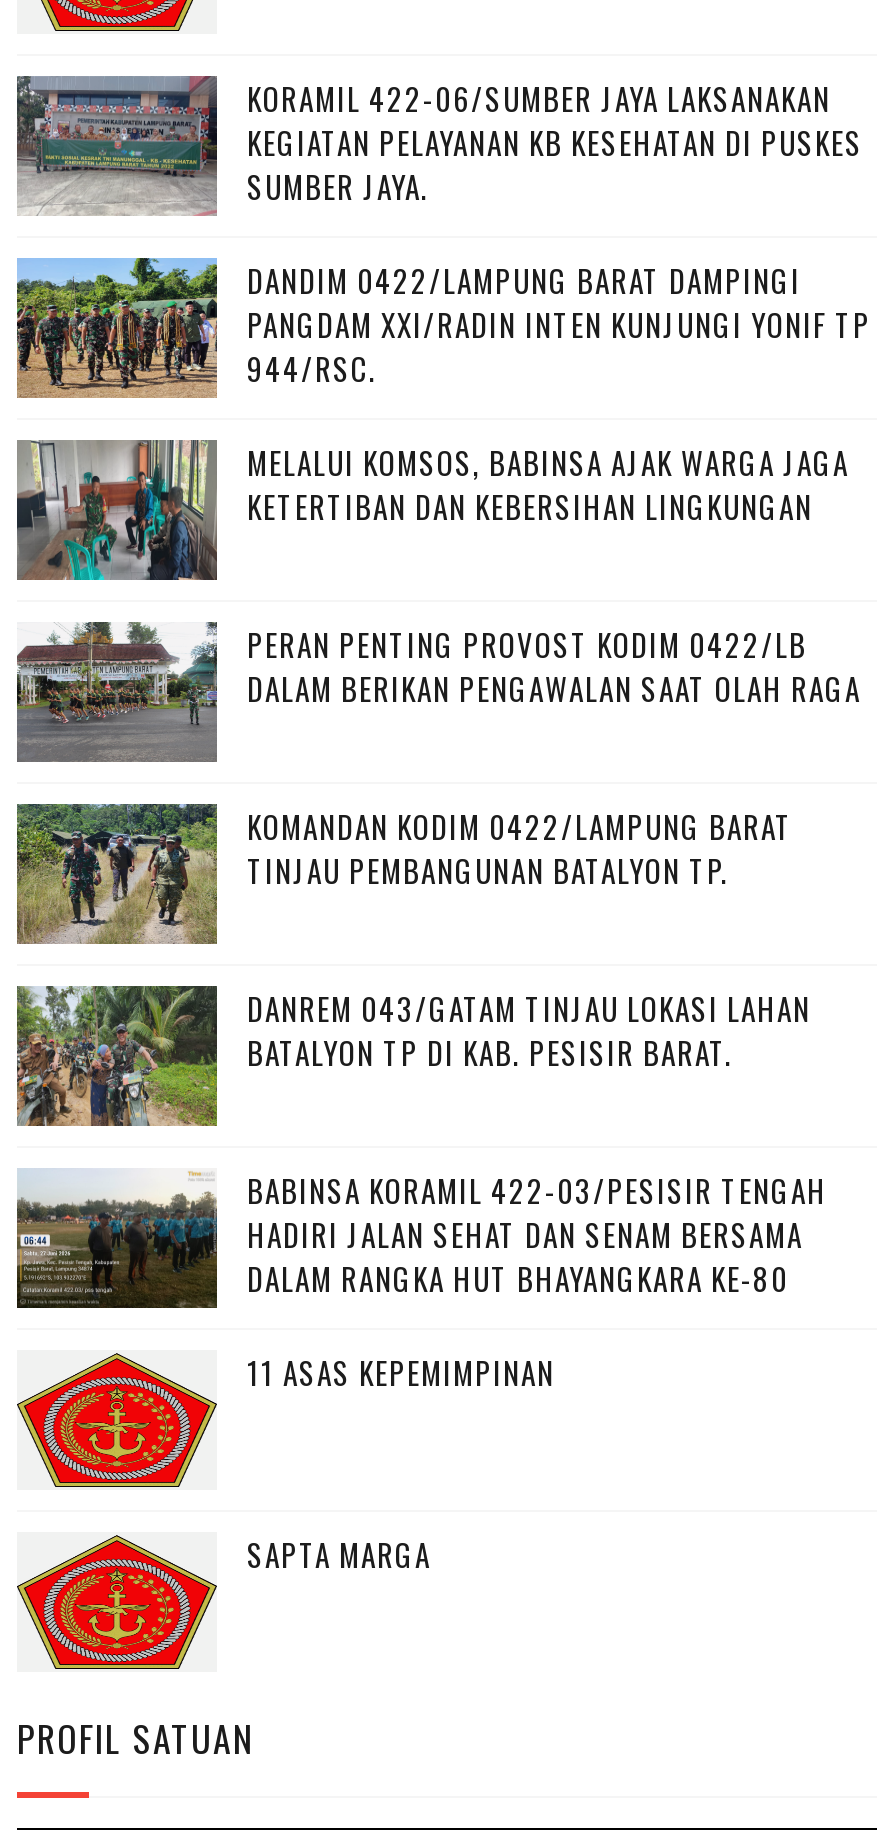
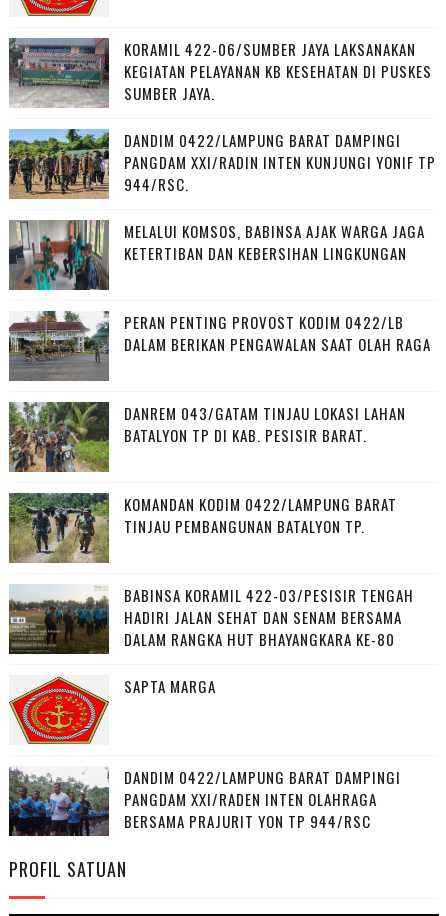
moved [21,802,793,944] -> [10,492,397,563]: [image] | KOMANDAN KODIM 0422/LAMPUNG BARAT | TINJAU PEMBANGUNAN BATALYON TP.
moved [13,982,811,1130] -> [7,400,406,474]: [image] | DANREM 043/GATAM TINJAU LOKASI LAHAN | BATALYON TP DI KAB. PESISIR BARAT.
[247,1350,555,1394] 11 ASAS KEPEMIMPINAN -> none
moved [21,1532,431,1666] -> [11,675,216,742]: [image] | SAPTA MARGA
none -> [8,766,401,837] [image] | DANDIM 0422/LAMPUNG BARAT DAMPINGI | PANGDAM XXI/RADEN INTEN OLAHRAGA | BERSAMA PRAJURIT YON TP 944/RSC

